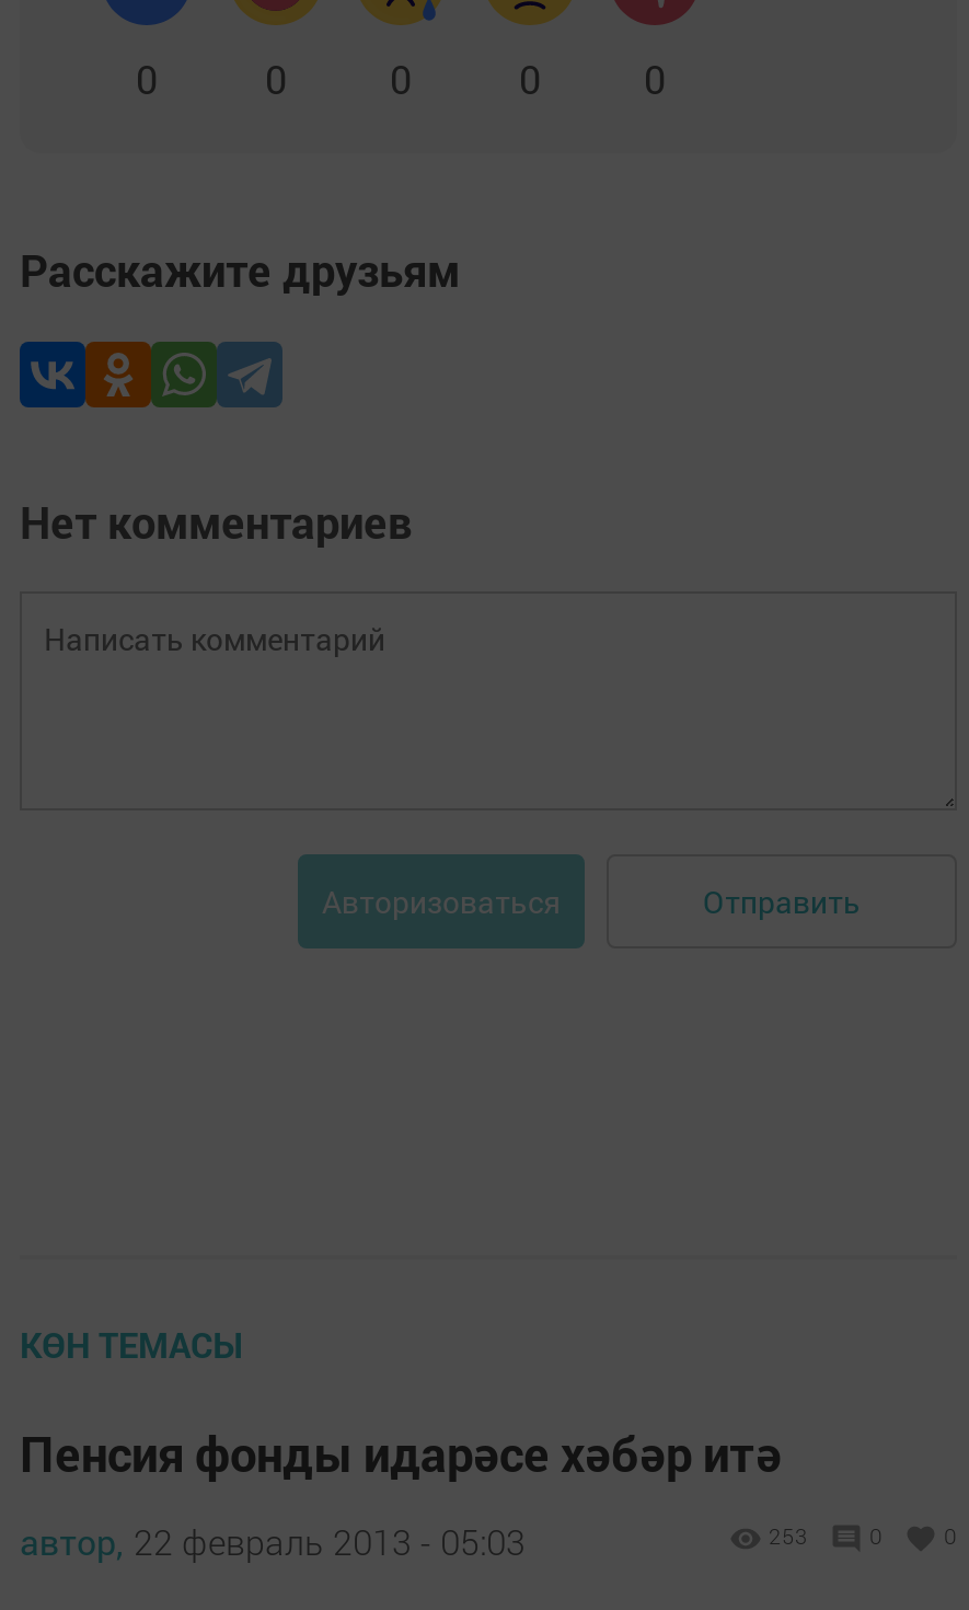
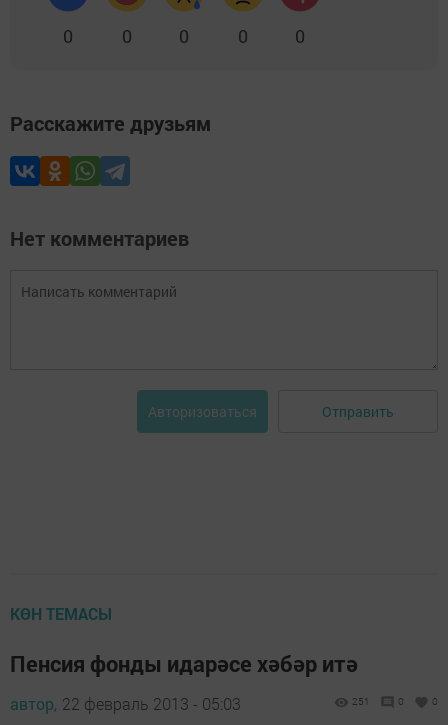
[769,1523,808,1552] 253 -> [352,695,370,708] 251

